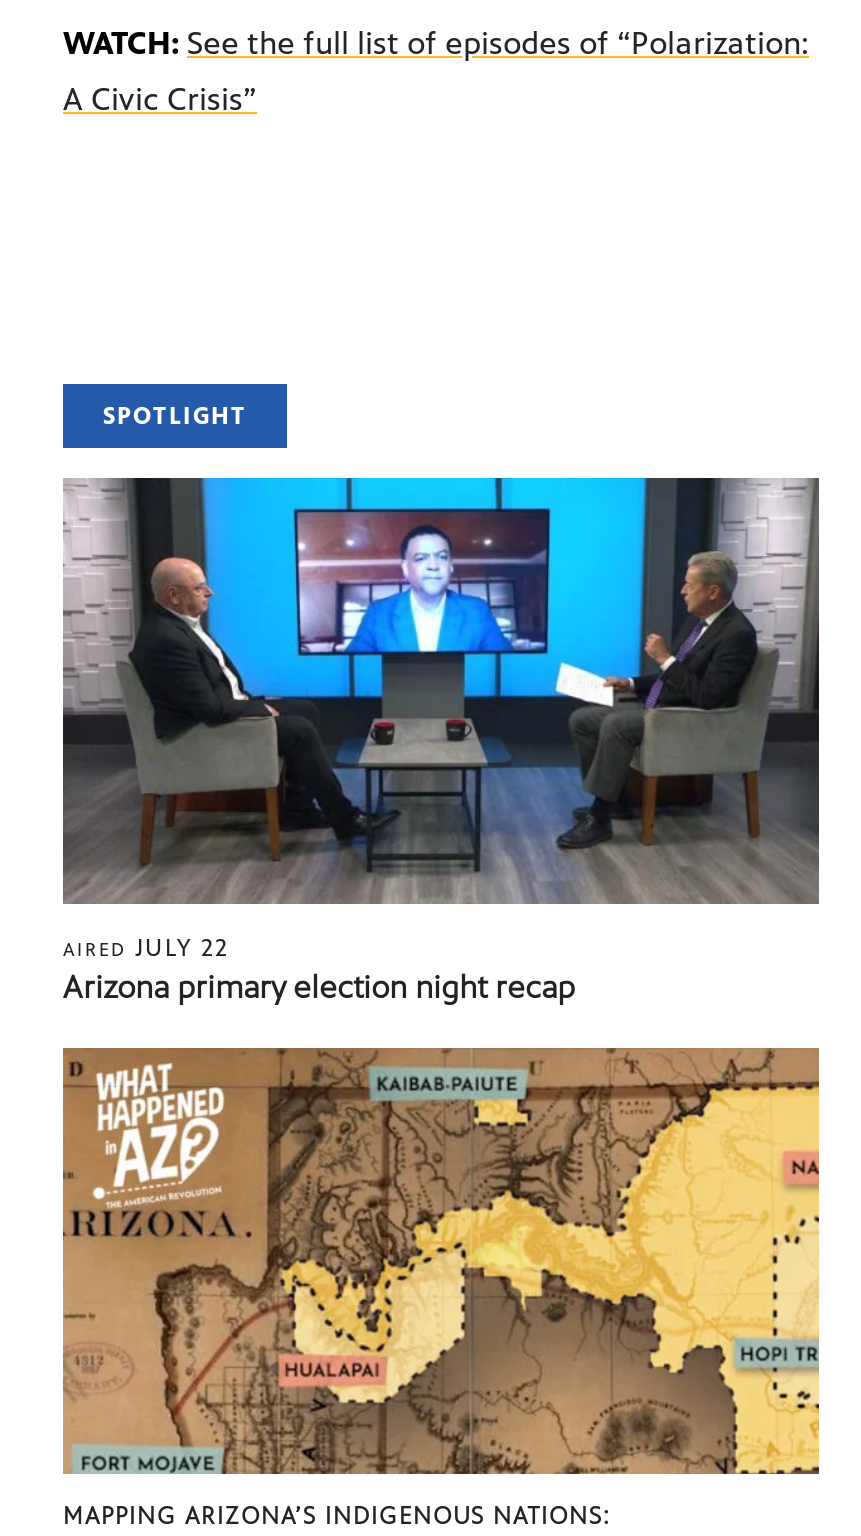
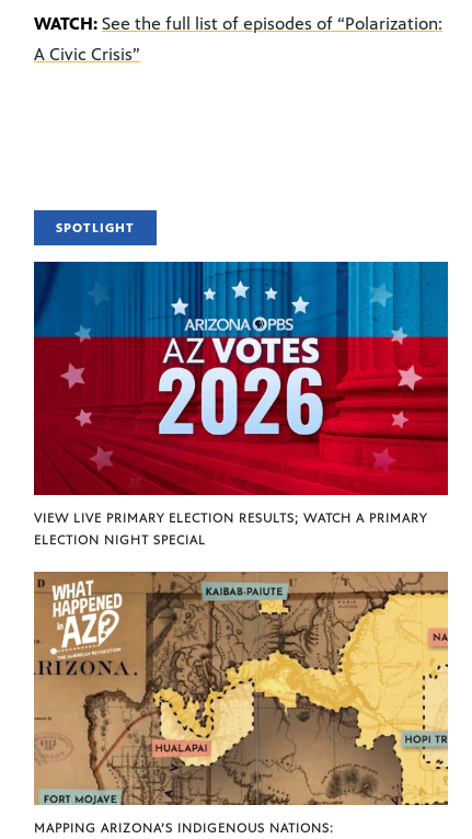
[61,476,821,1005] [image] | AIRED JULY 22 | Arizona primary election night recap -> [33,261,449,547] [image] | VIEW LIVE PRIMARY ELECTION RESULTS; WATCH A PRIMARY | ELECTION NIGHT SPECIAL

